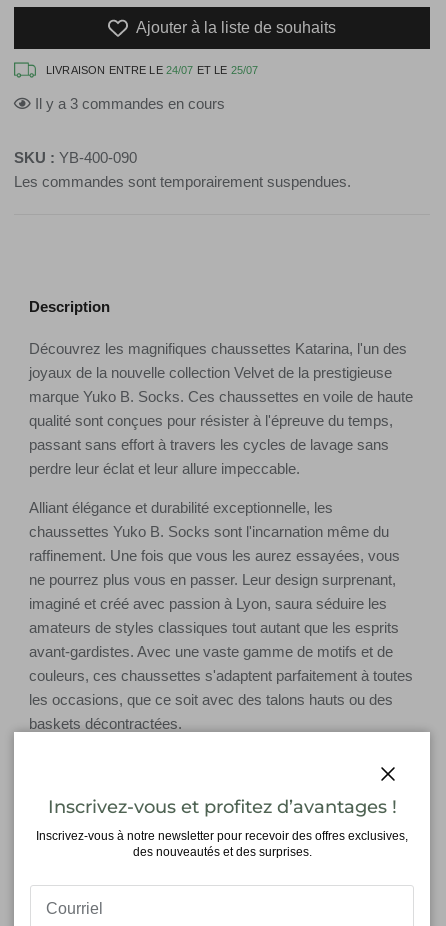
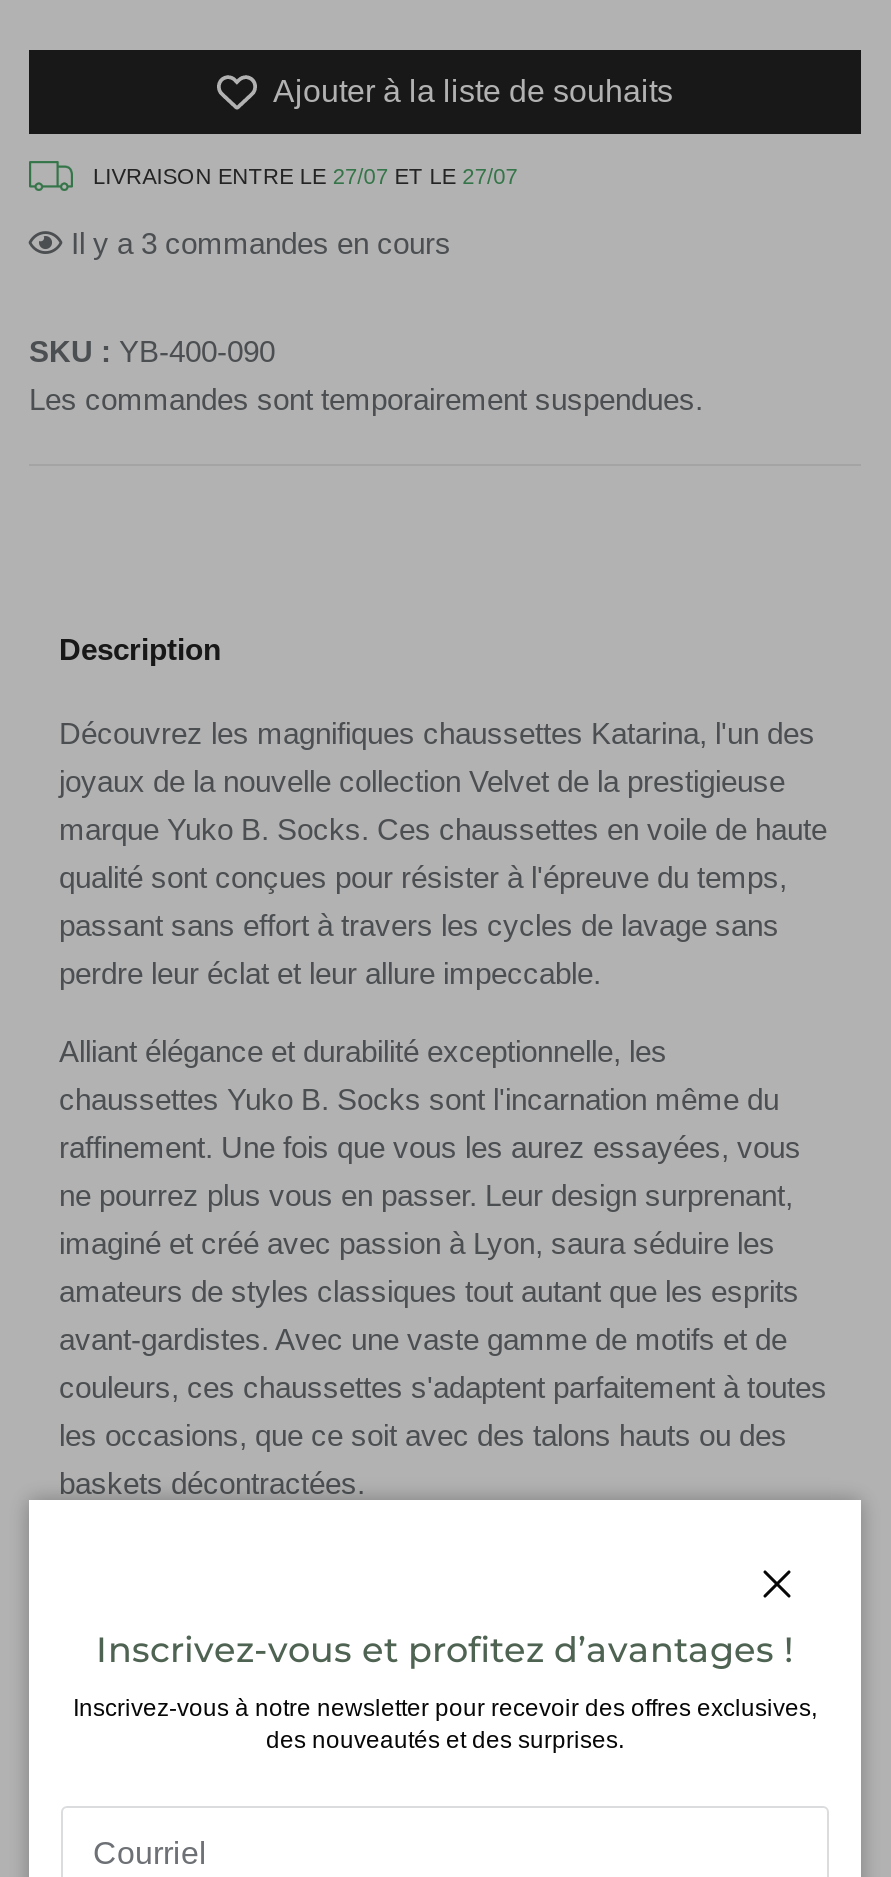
[46,64,258,76] LIVRAISON ENTRE LE 24/07 ET LE 25/07 -> [93,165,518,189] LIVRAISON ENTRE LE 27/07 ET LE 27/07

